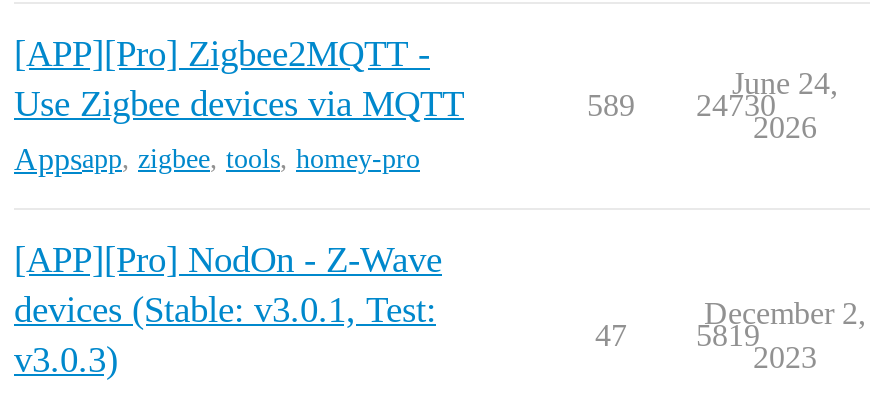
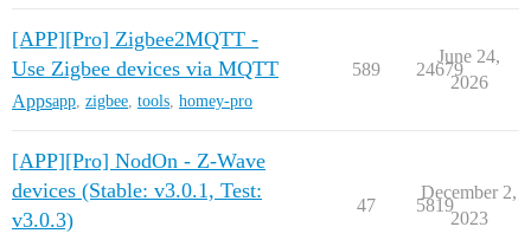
[587,87,776,121] 589 24730 -> [351,59,463,79] 589 24679

